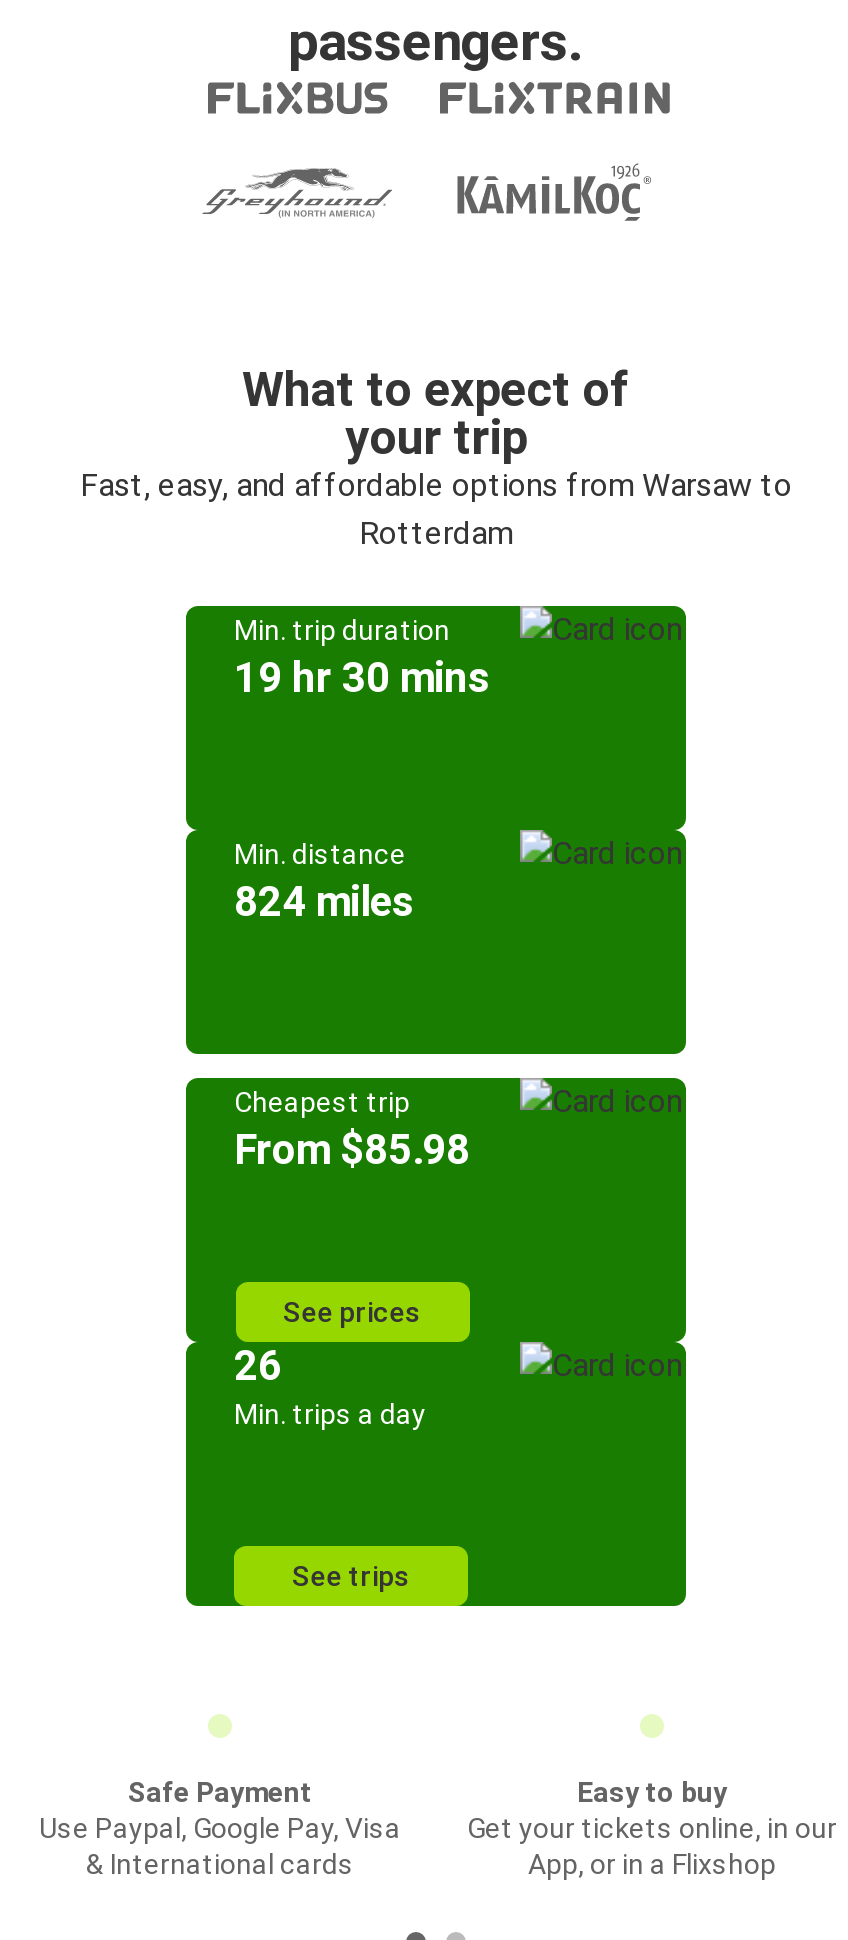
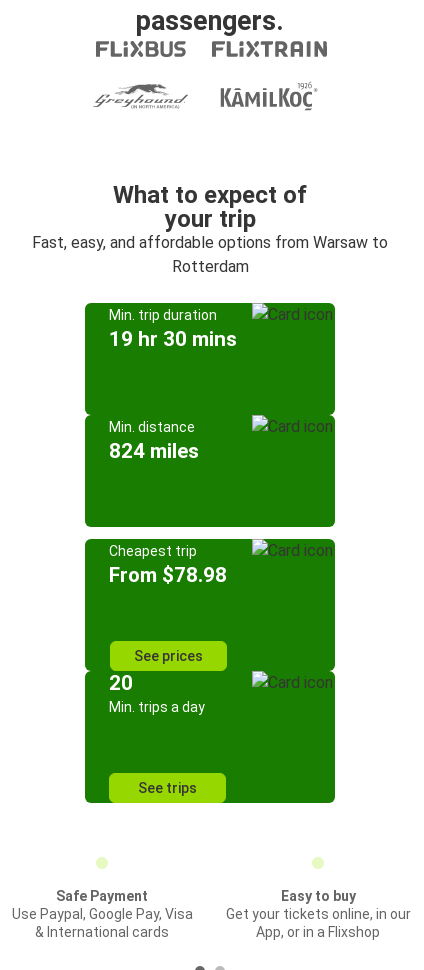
[234,1126,470,1174] From $85.98 -> [109,563,227,587] From $78.98
[234,1342,282,1390] 26 -> [109,671,133,695] 20

